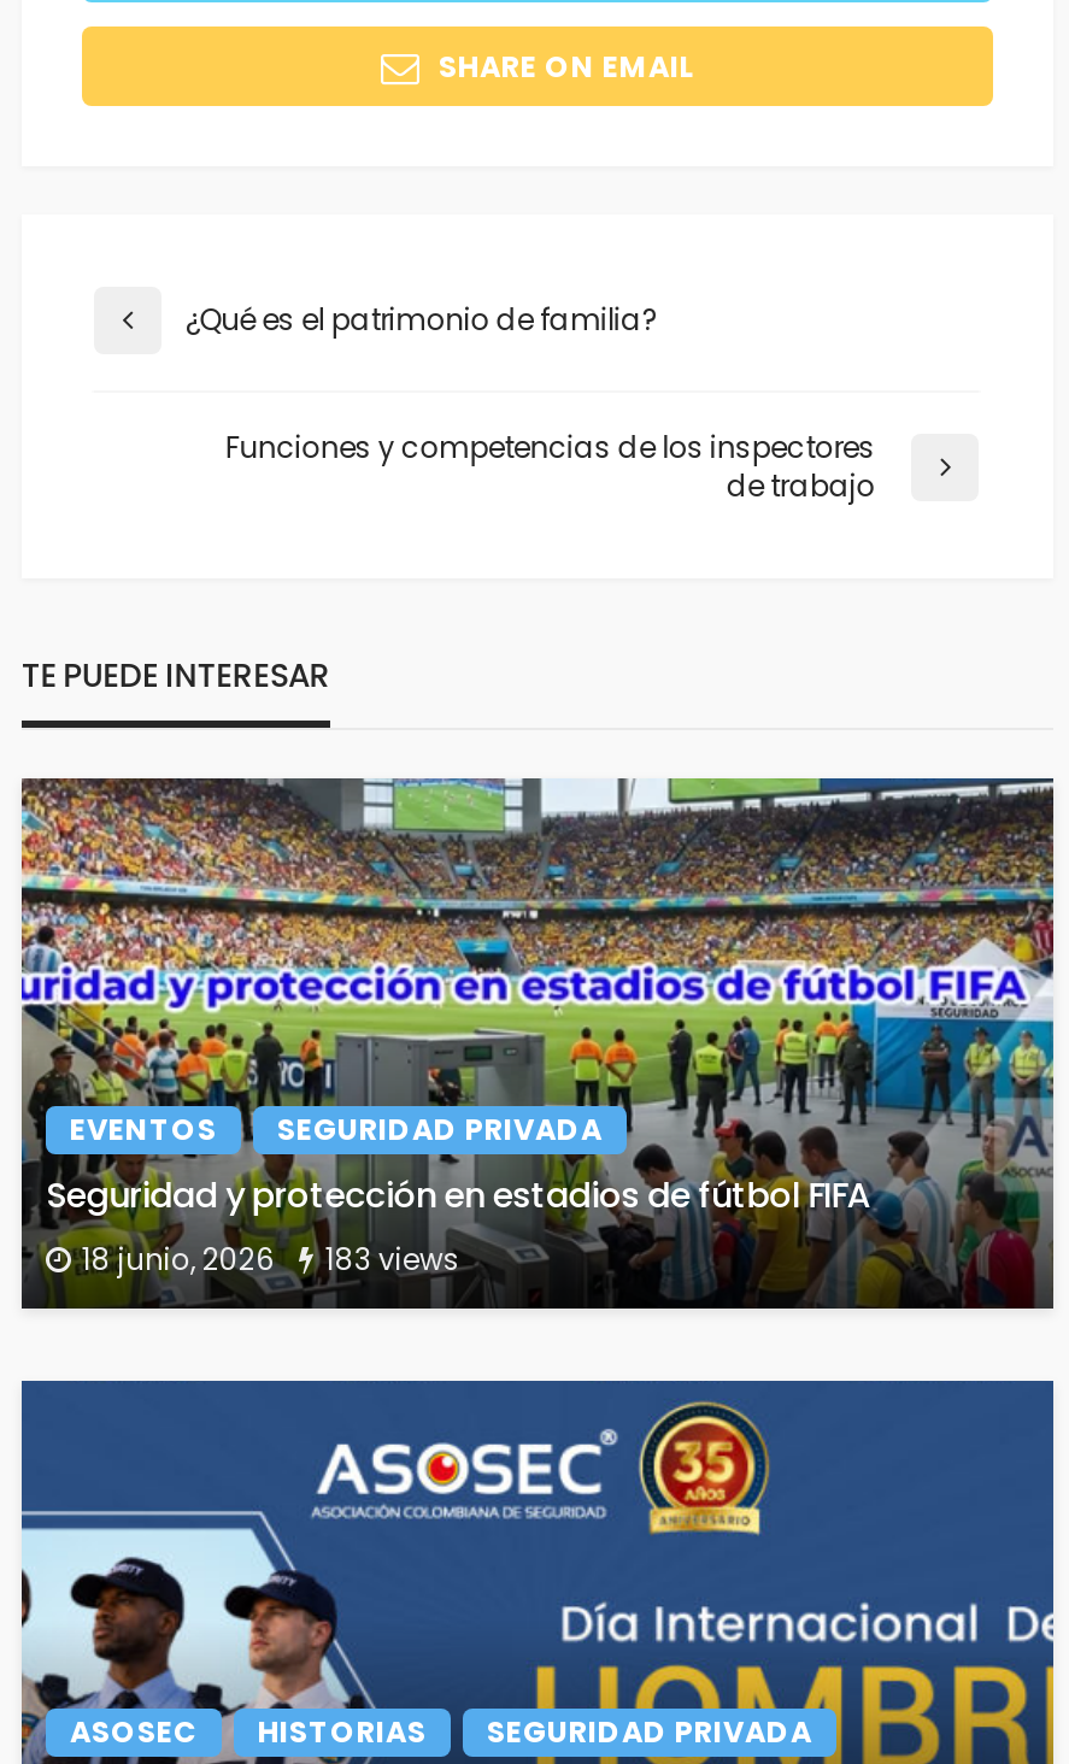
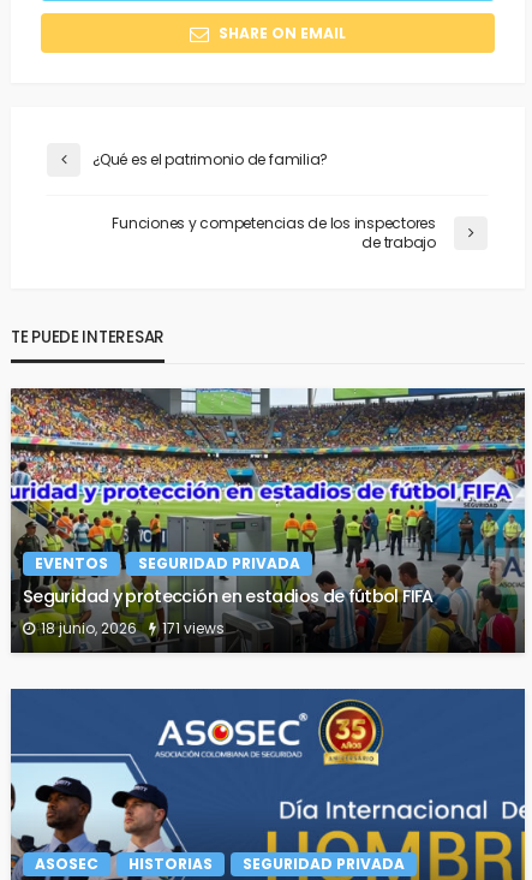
[82,1238,460,1279] 18 junio, 2026 183 views -> [41,618,225,638] 18 junio, 2026 171 views

